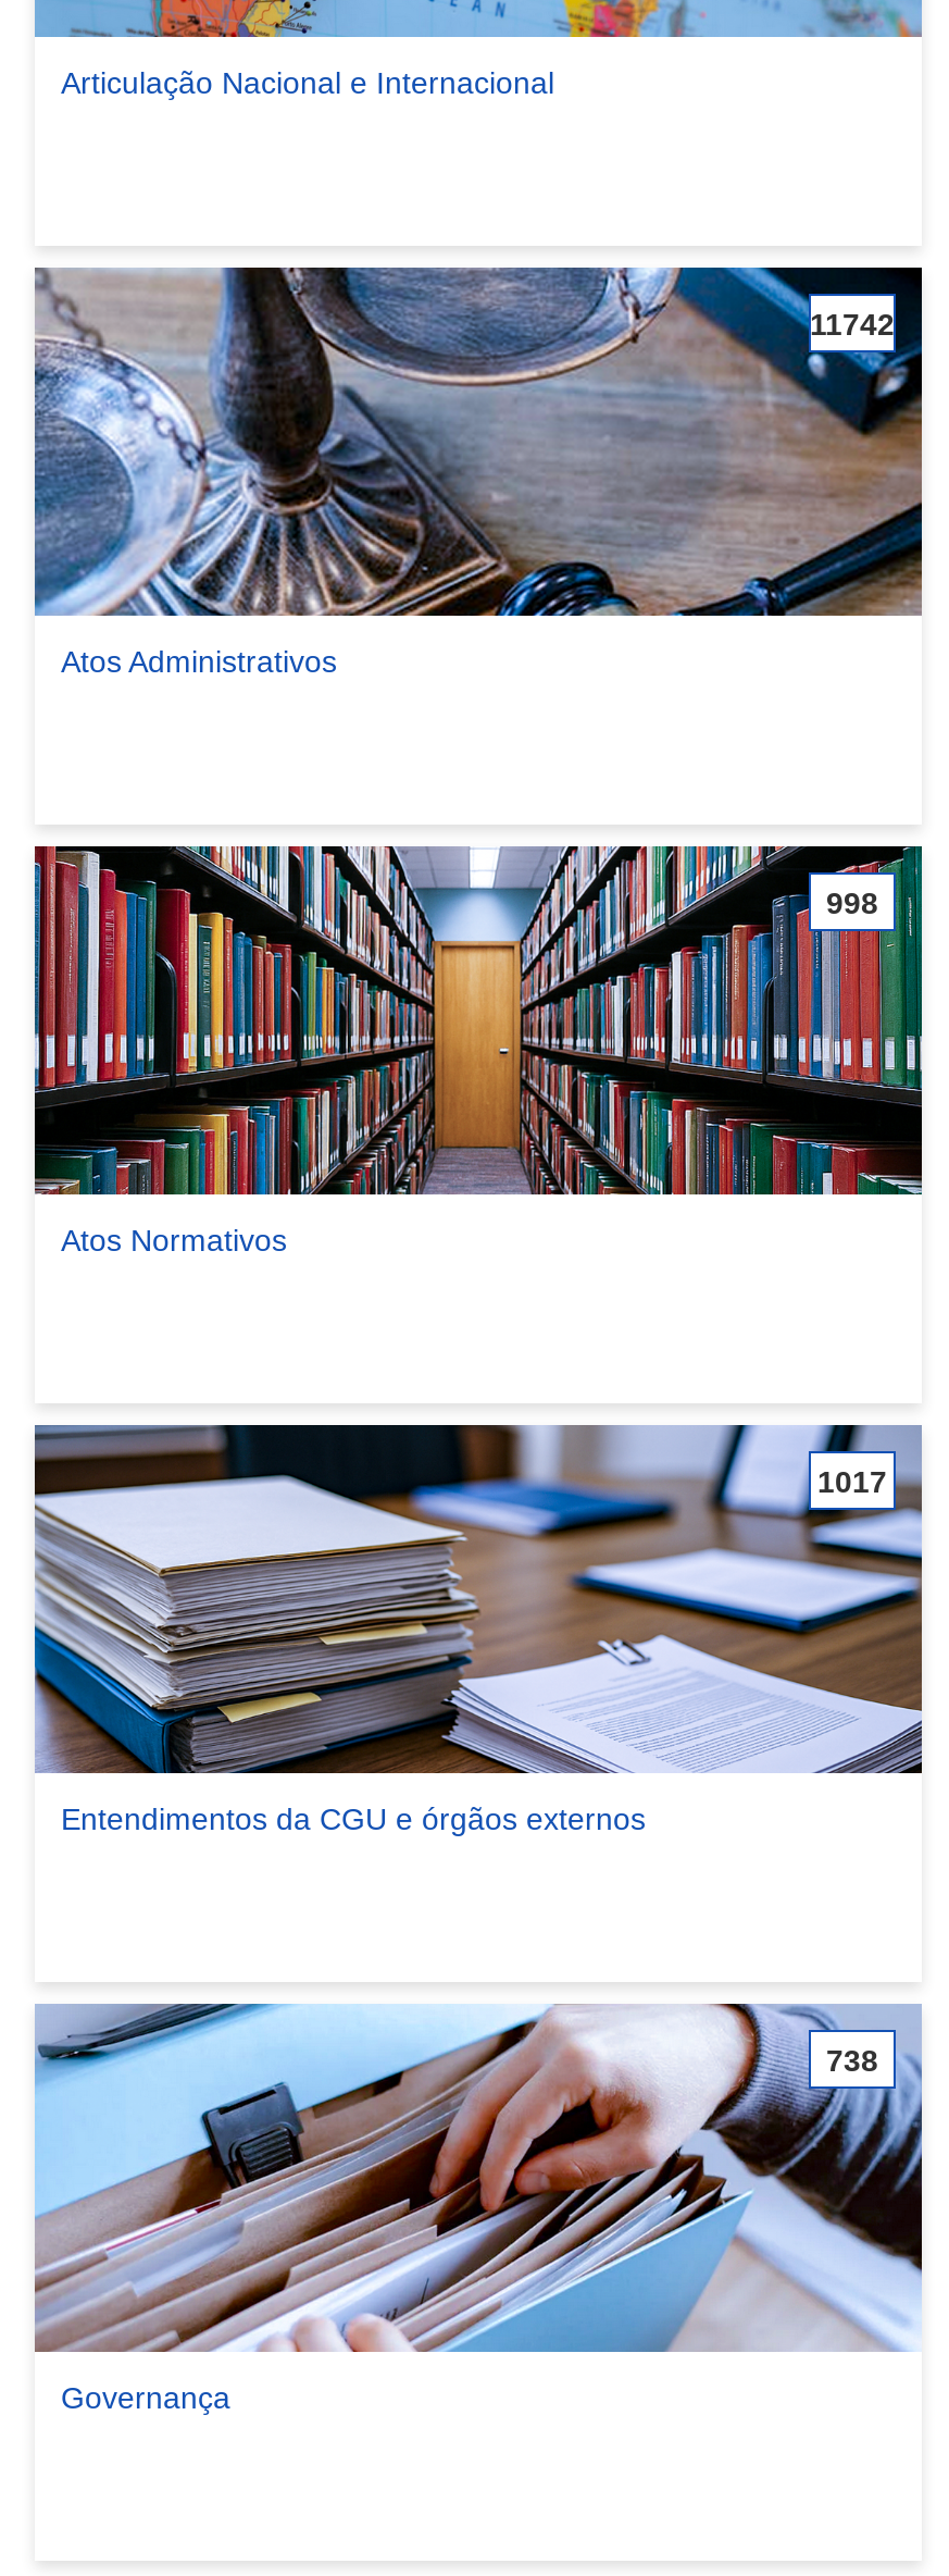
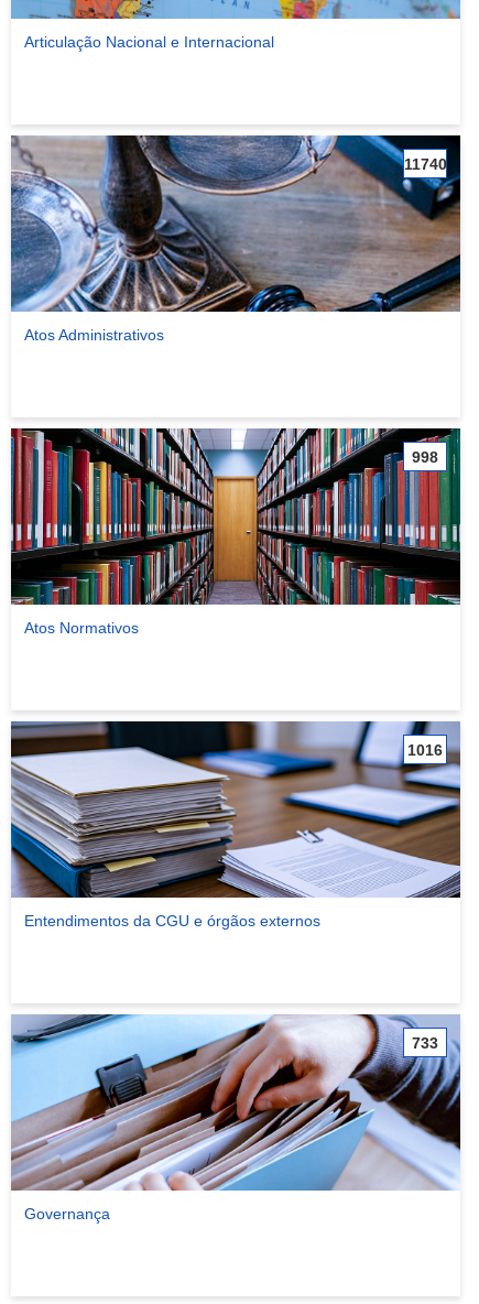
[810,306,895,340] 11742 -> [404,155,447,172] 11740
[817,1463,887,1498] 1017 -> [407,741,443,758] 1016
[826,2042,878,2077] 738 -> [412,1034,438,1051] 733

